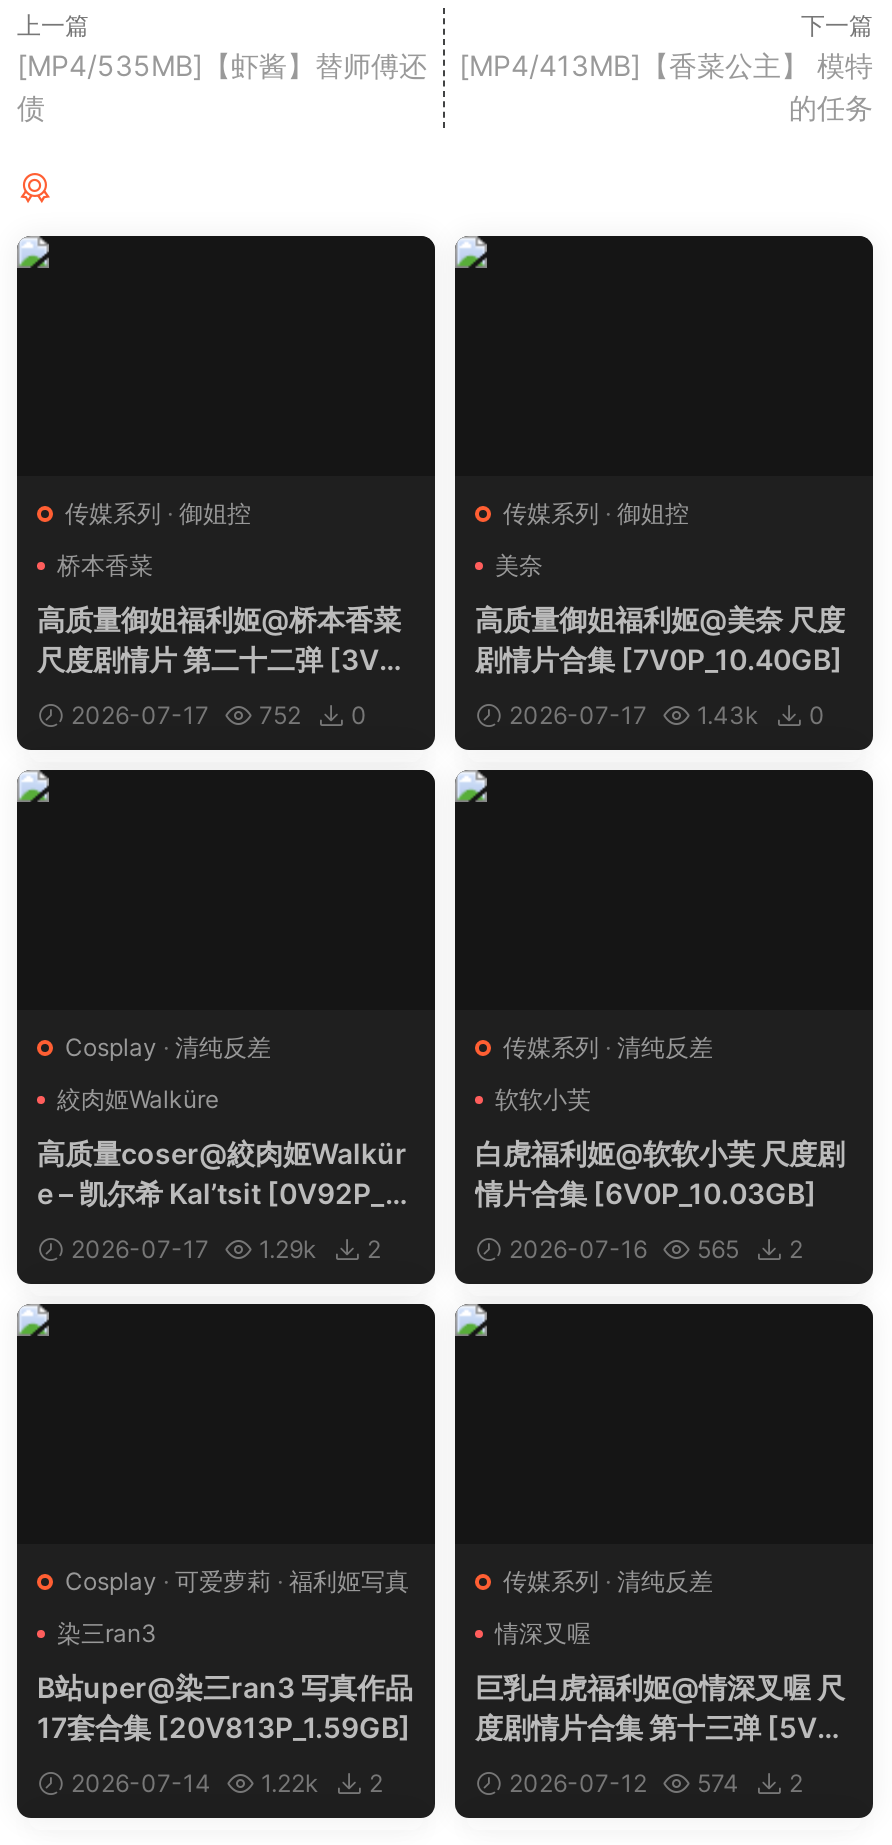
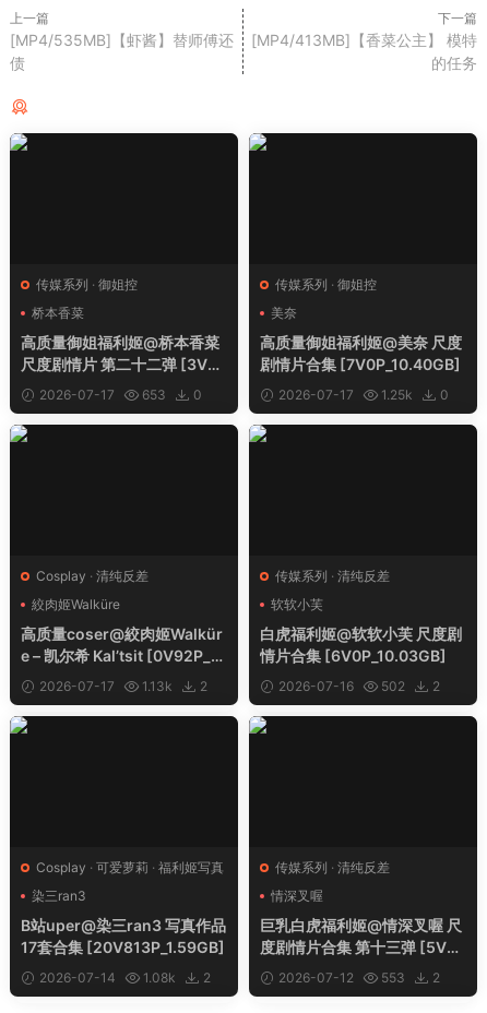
[253,700,301,730] 752 -> [139,386,166,403] 653
[503,700,825,730] 2026-07-17 1.43k 0 -> [275,386,449,403] 2026-07-17 1.25k 0
[253,1234,317,1264] 1.29k -> [139,678,173,694] 1.13k
[503,1234,803,1264] 2026-07-16 565 2 -> [275,678,440,694] 2026-07-16 502 2
[65,1768,383,1798] 2026-07-14 1.22k 2 -> [36,969,211,986] 2026-07-14 1.08k 2
[691,1768,739,1798] 574 -> [378,969,405,986] 553

